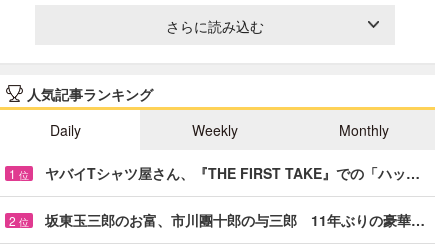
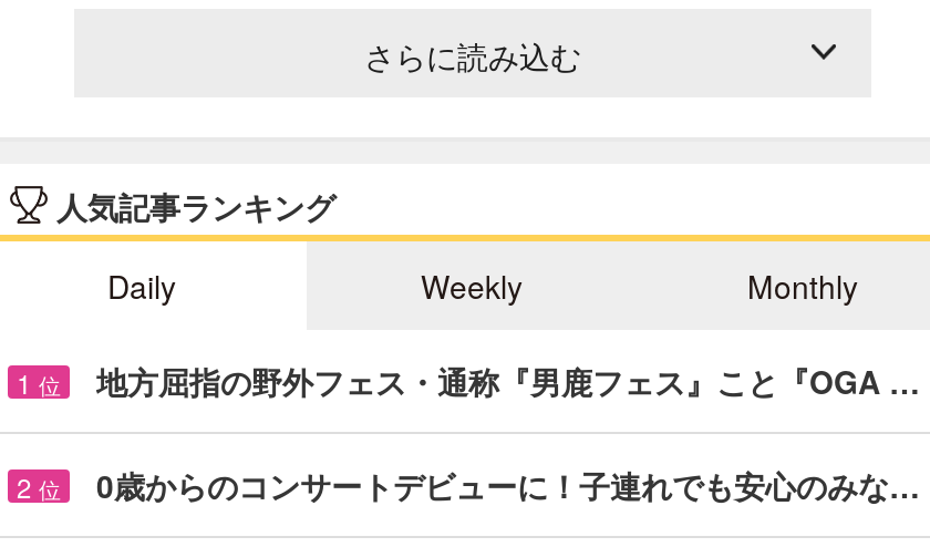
[45,163,420,183] ヤバイTシャツ屋さん、『THE FIRST TAKE』での「ハッ… -> [96,358,920,403] 地方屈指の野外フェス・通称『男鹿フェス』こと『OGA …
[45,210,425,230] 坂東玉三郎のお富、市川團十郎の与三郎 11年ぶりの豪華… -> [96,462,920,507] 0歳からのコンサートデビューに！子連れでも安心のみな…

